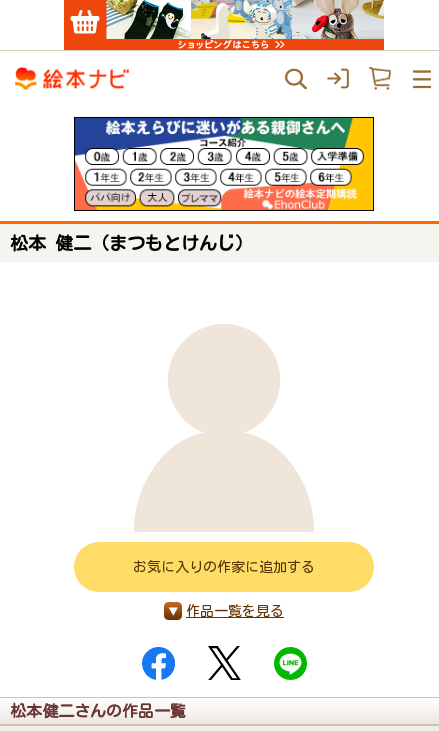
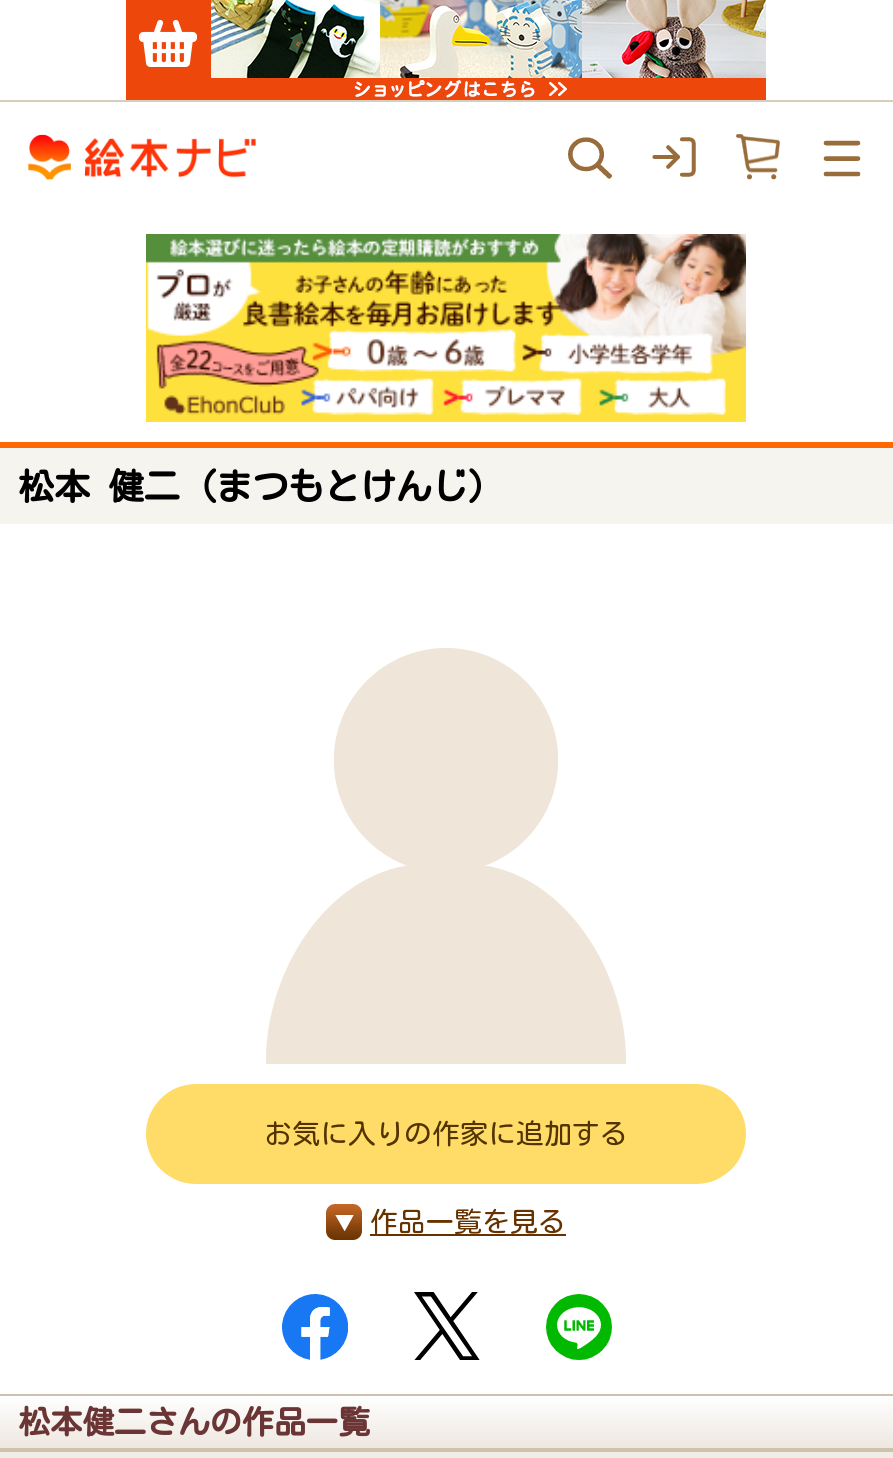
[73,116,375,212] [image] -> [144,232,748,424] [image]

